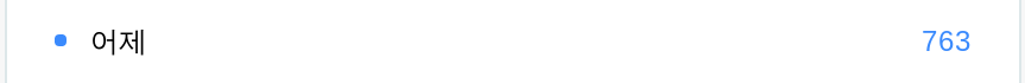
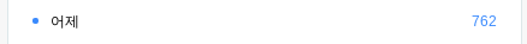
[922,25,972,58] 763 -> [472,13,497,30] 762

